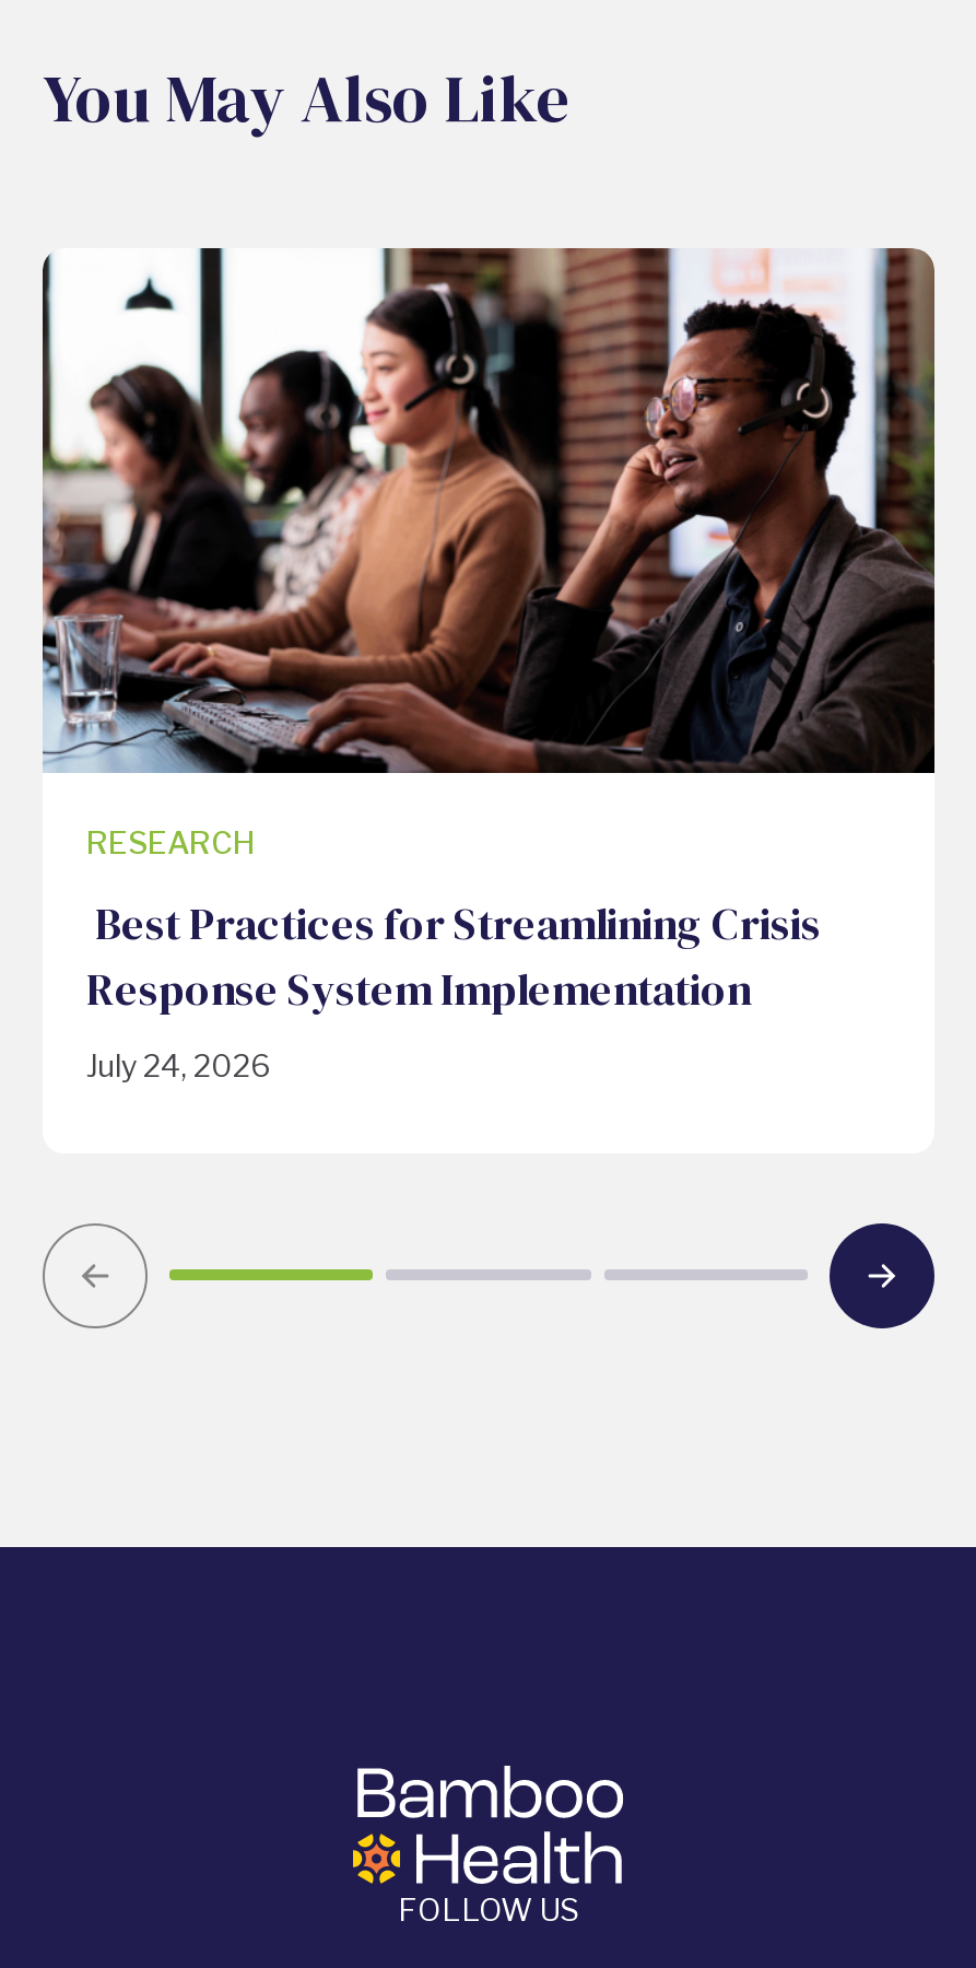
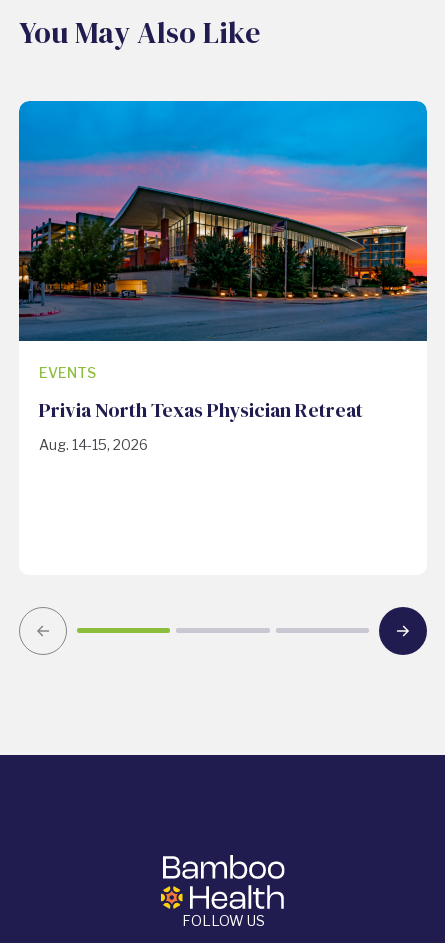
[40,246,937,861] [image] | RESEARCH -> [18,100,428,381] [image] | EVENTS
[86,894,821,1084] Best Practices for Streamlining Crisis | Response System Implementation | July 24, 2026 -> [39,396,363,453] Privia North Texas Physician Retreat | Aug. 14-15, 2026

